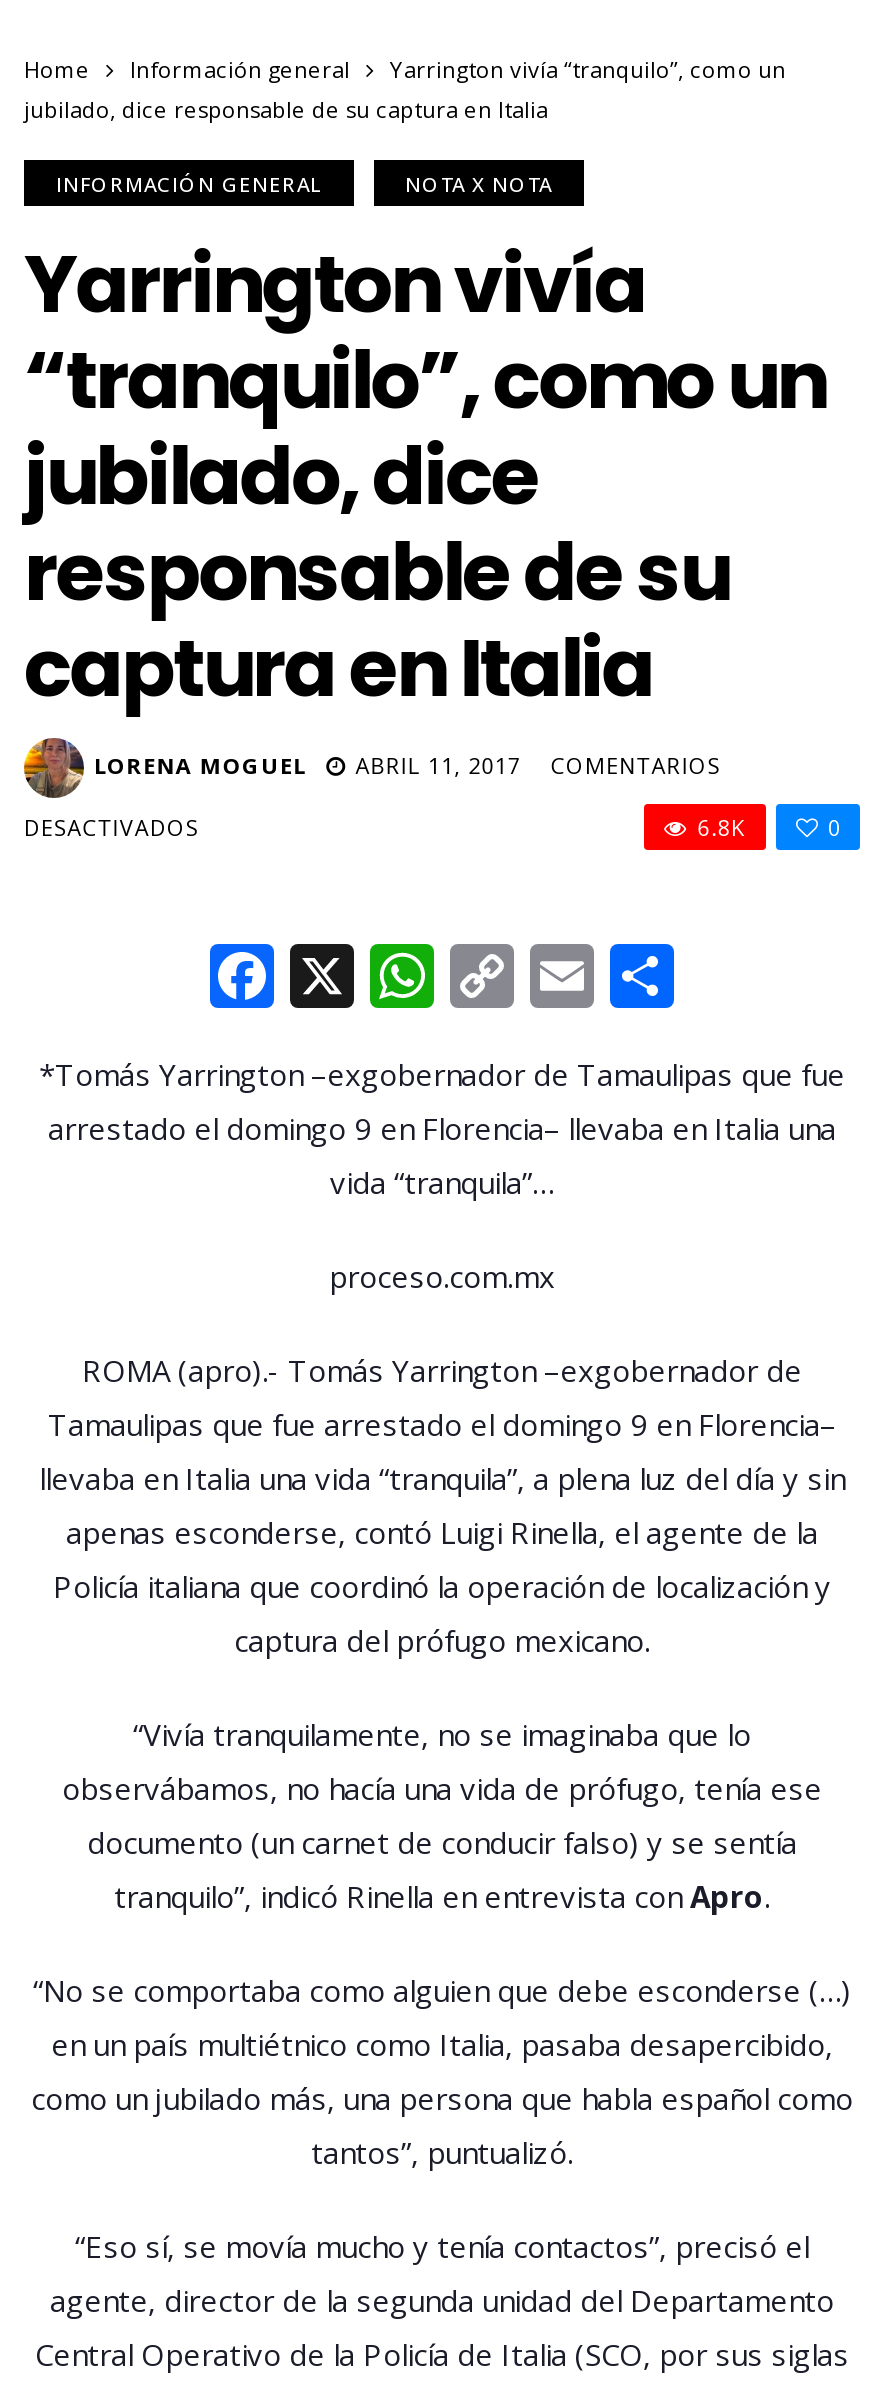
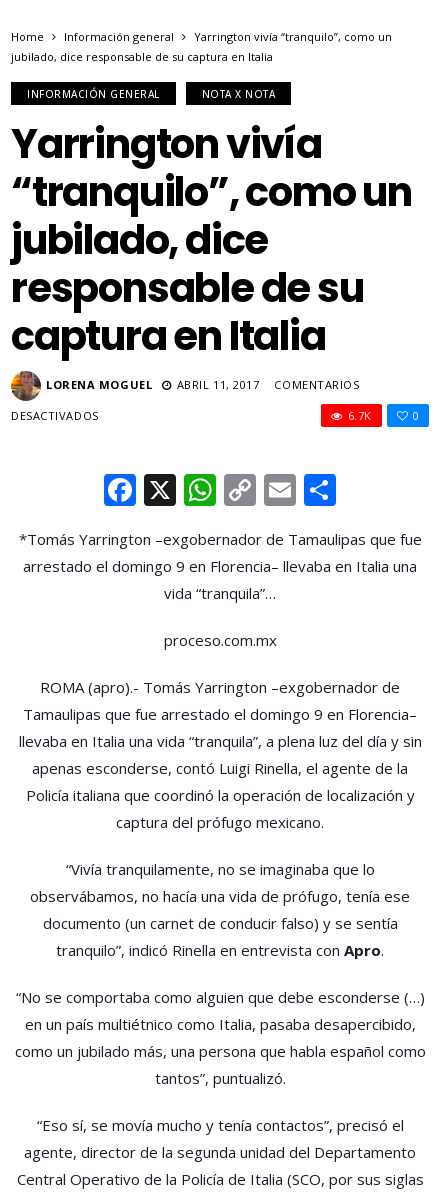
[698,812,746,842] 6.8K -> [348,408,372,423] 6.7K

